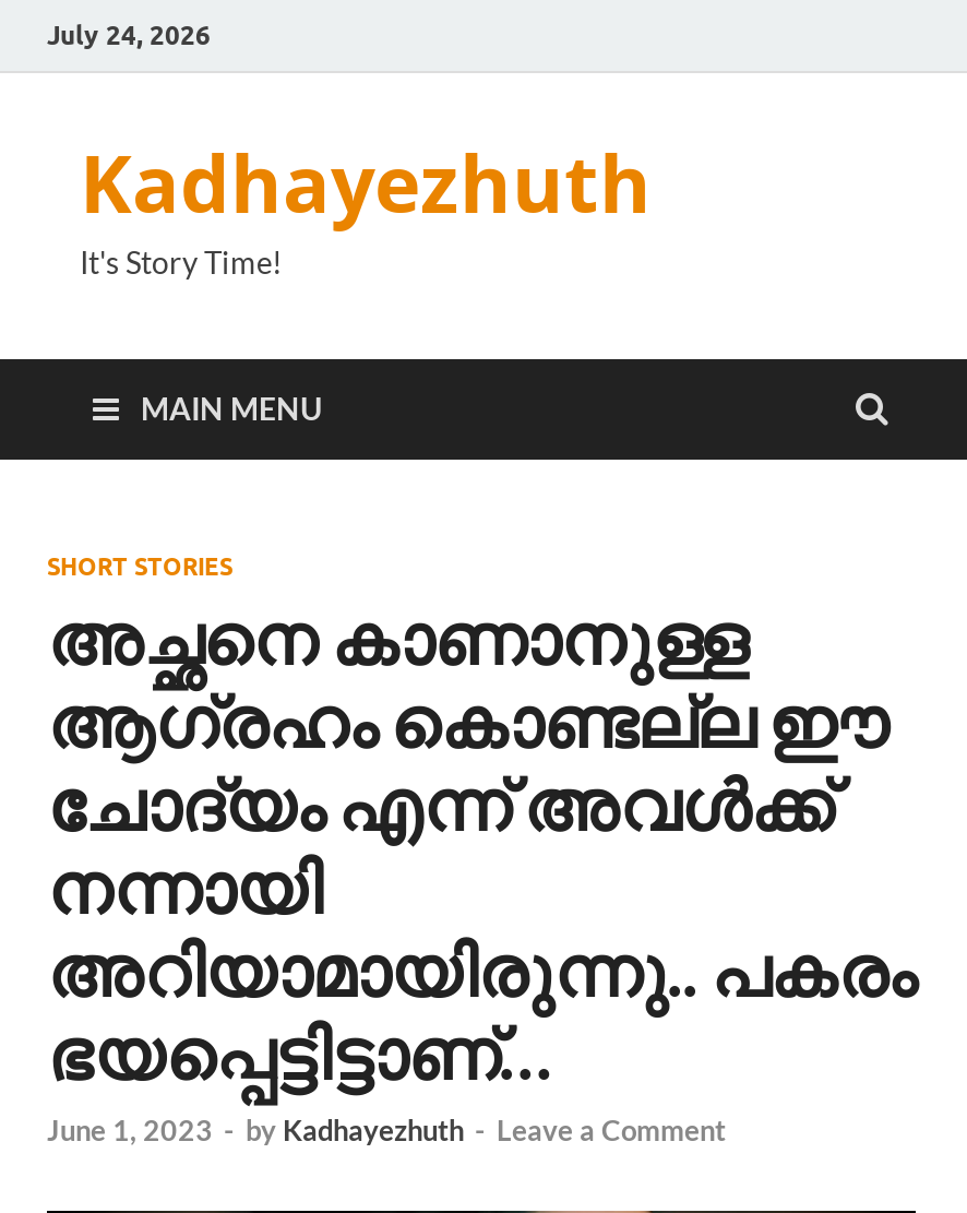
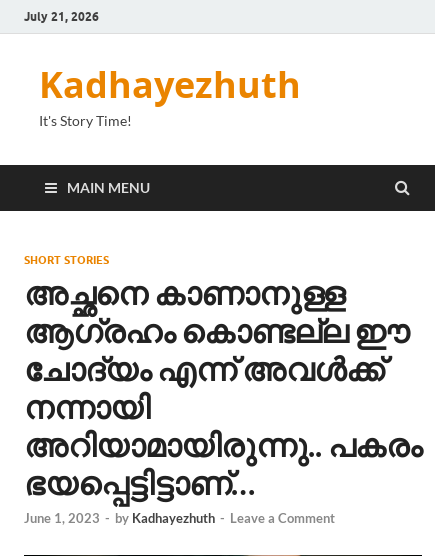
[47,17,211,50] July 24, 2026 -> [24,8,99,23] July 21, 2026

